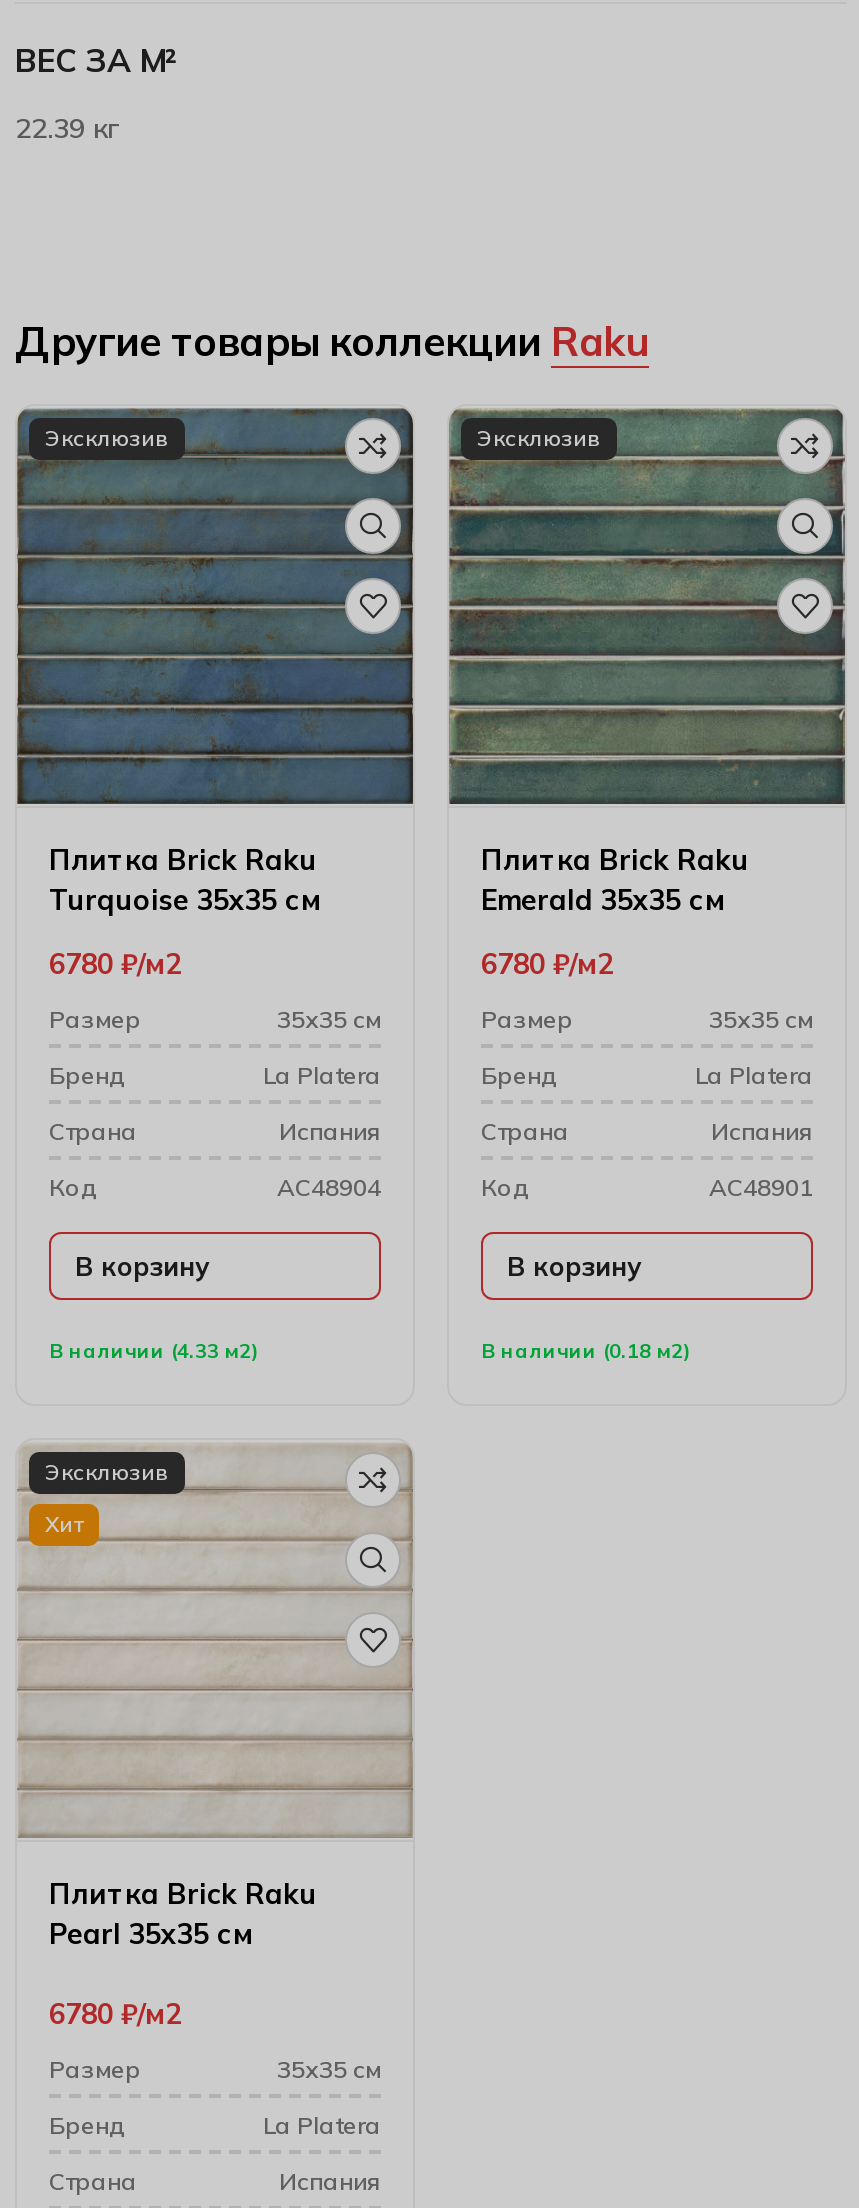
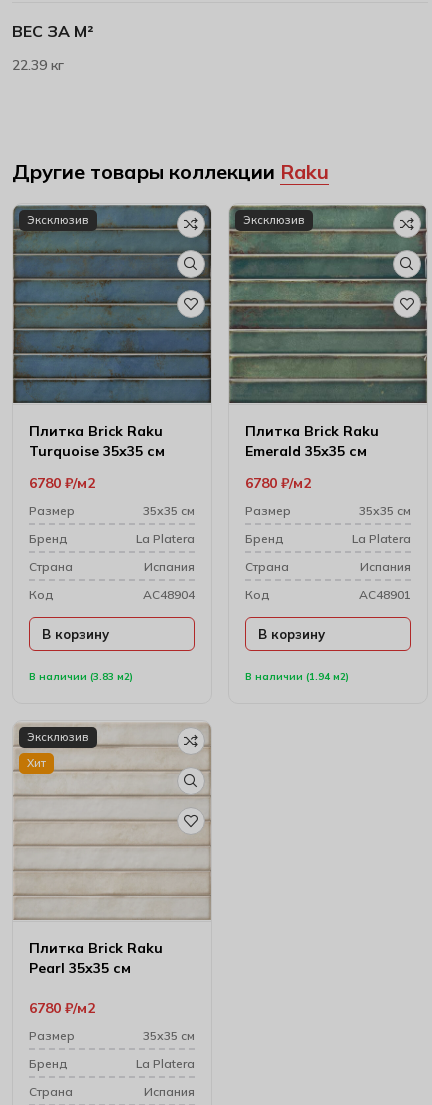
[49,1337,257,1363] В наличии (4.33 м2) -> [29,669,133,682] В наличии (3.83 м2)
[481,1337,689,1363] В наличии (0.18 м2) -> [245,669,349,682] В наличии (1.94 м2)

